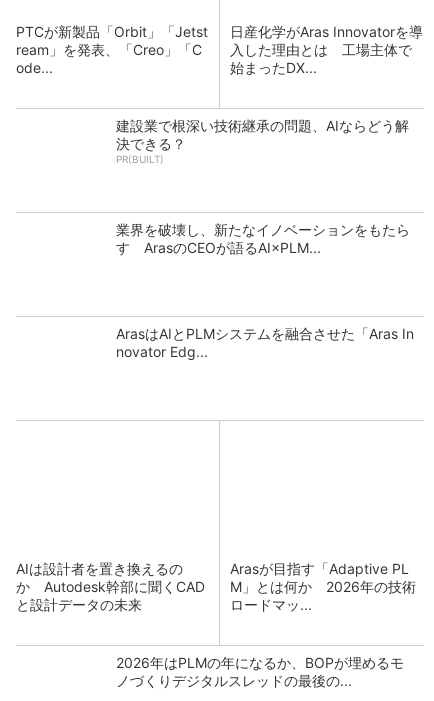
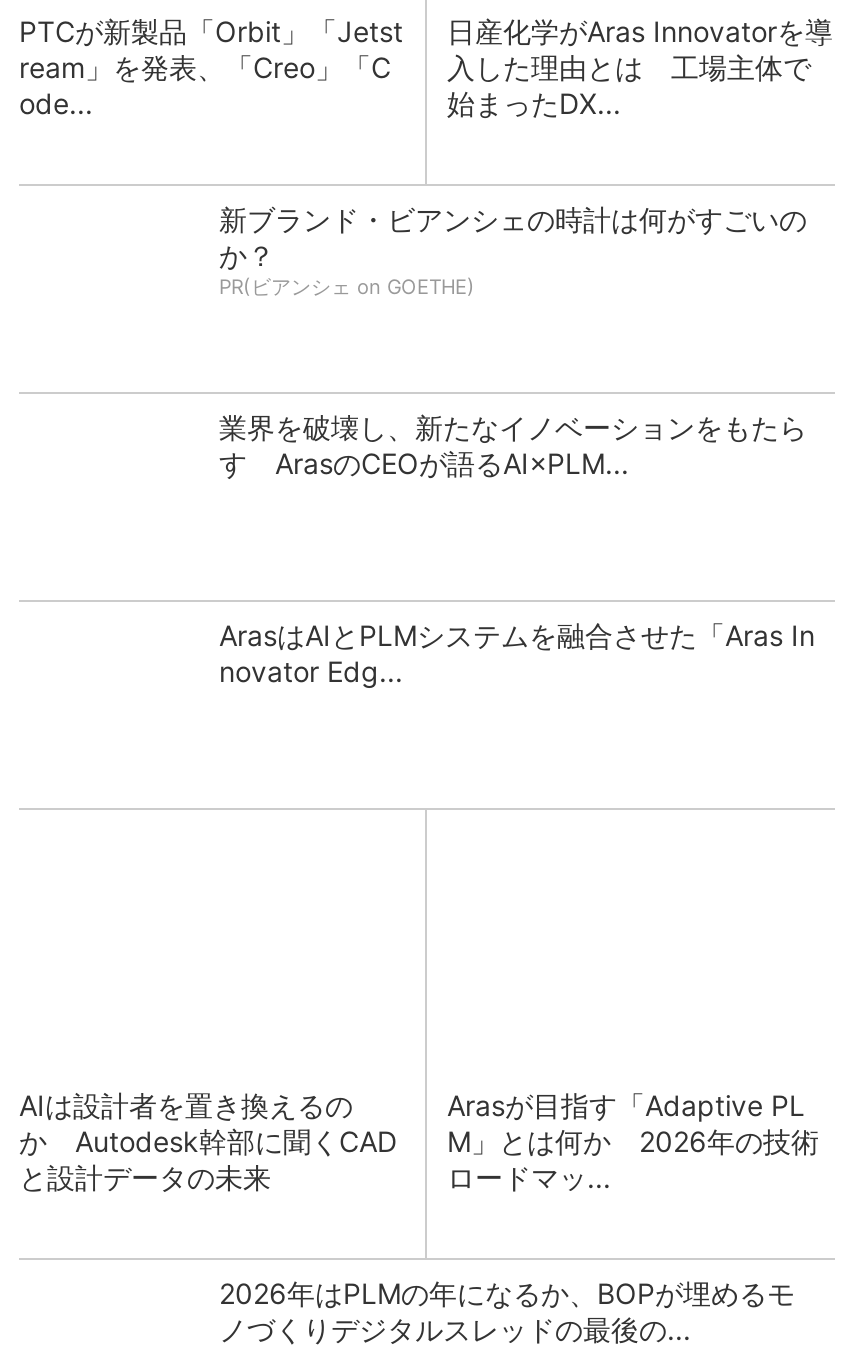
[116,117,409,165] 建設業で根深い技術継承の問題、AIならどう解 | 決できる？ | PR(BUILT) -> [219,202,807,298] 新ブランド・ビアンシェの時計は何がすごいの | か？ | PR(ビアンシェ on GOETHE)

